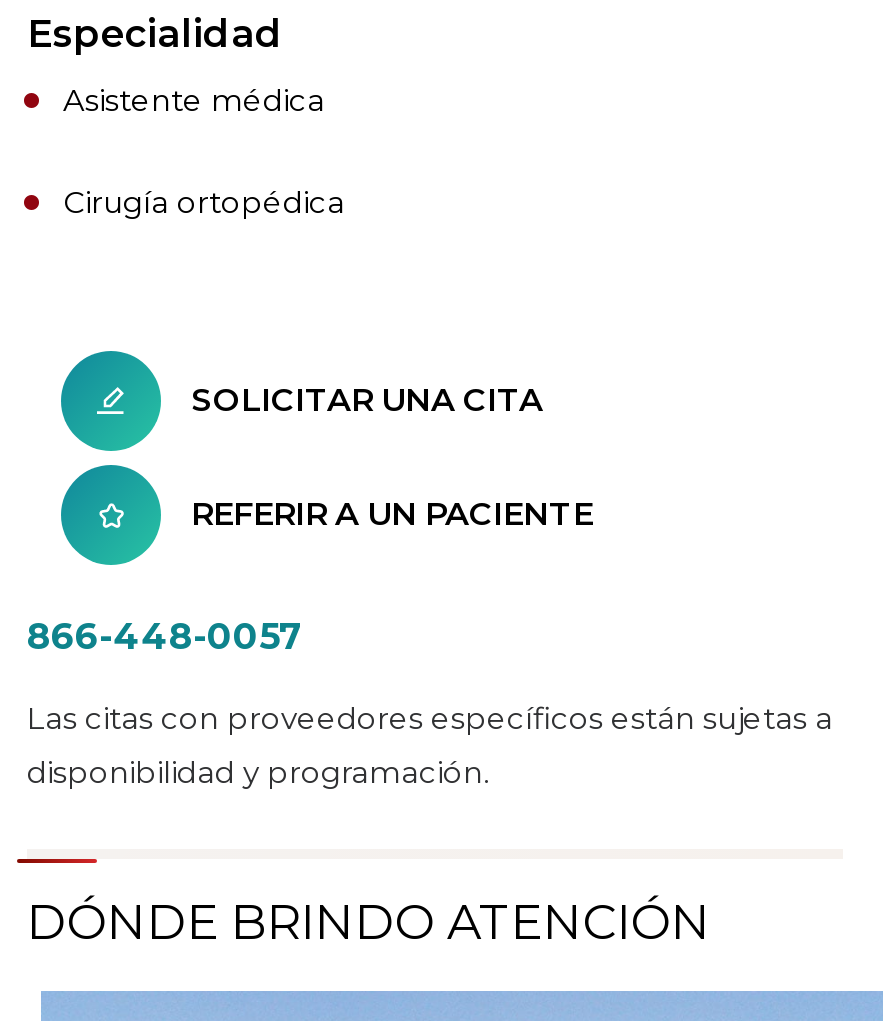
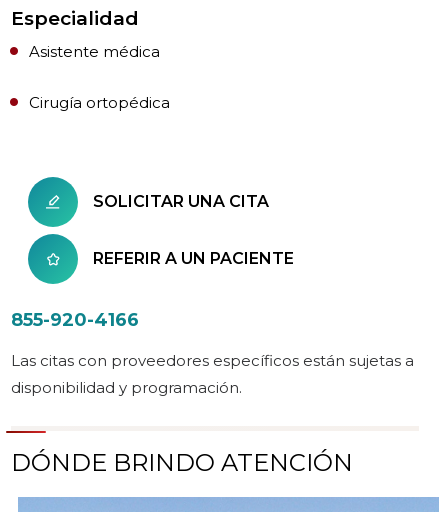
[27,615,303,659] 866-448-0057 -> [11,309,139,331] 855-920-4166

